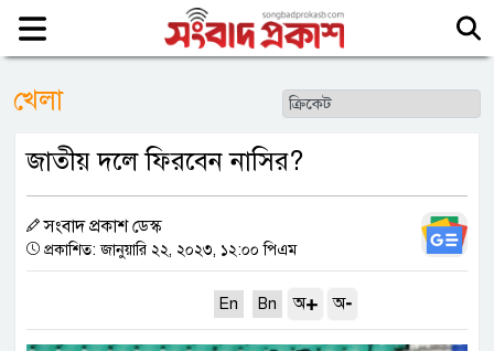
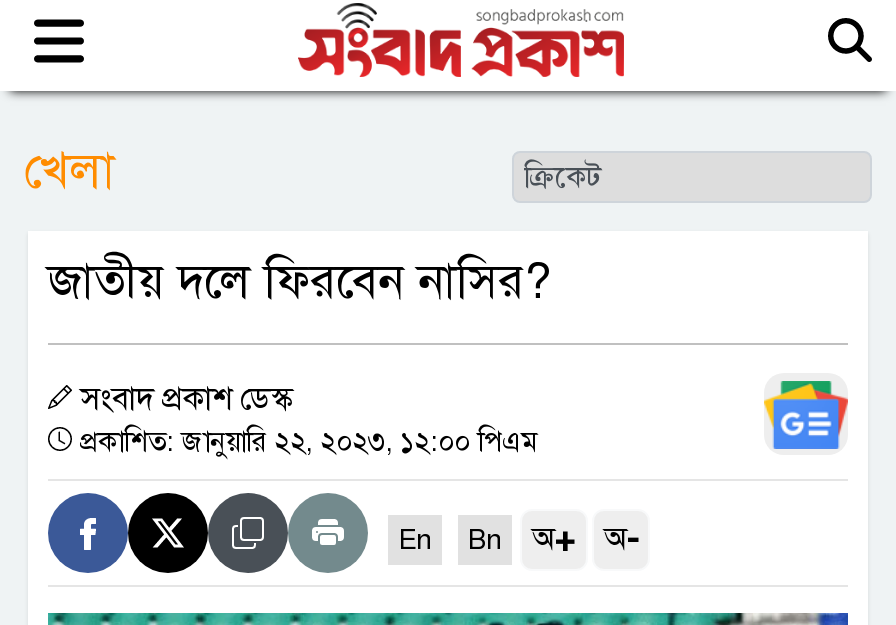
none -> [46,491,370,575] [image]

